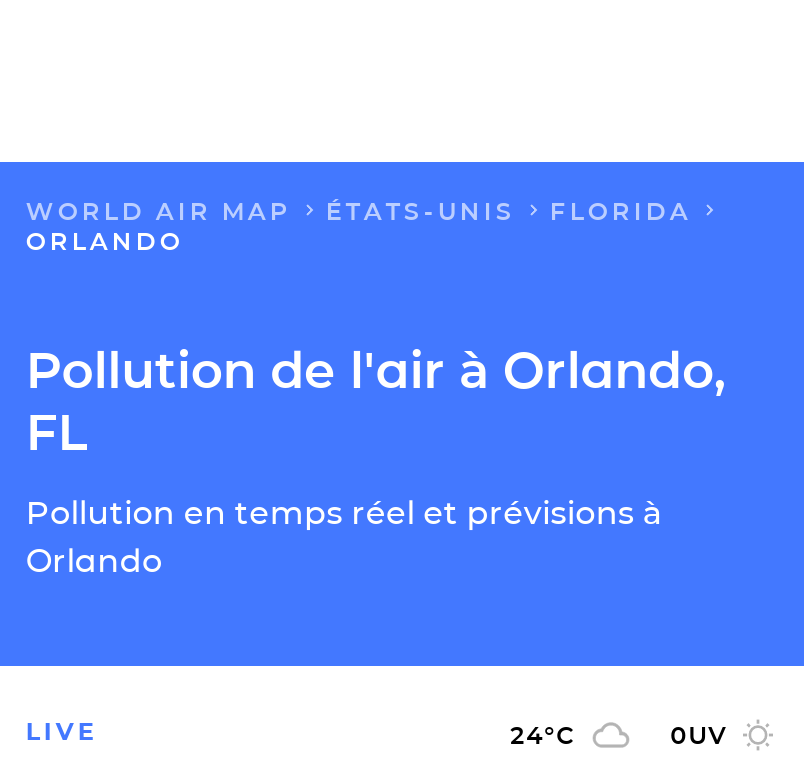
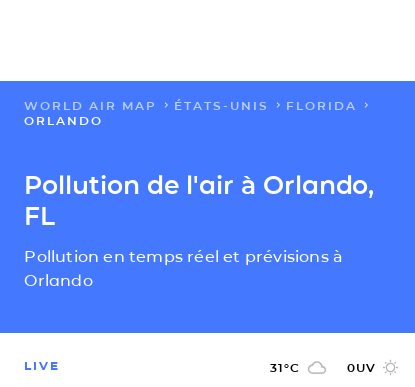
[510,720,576,750] 24°C -> [270,360,300,375] 31°C

